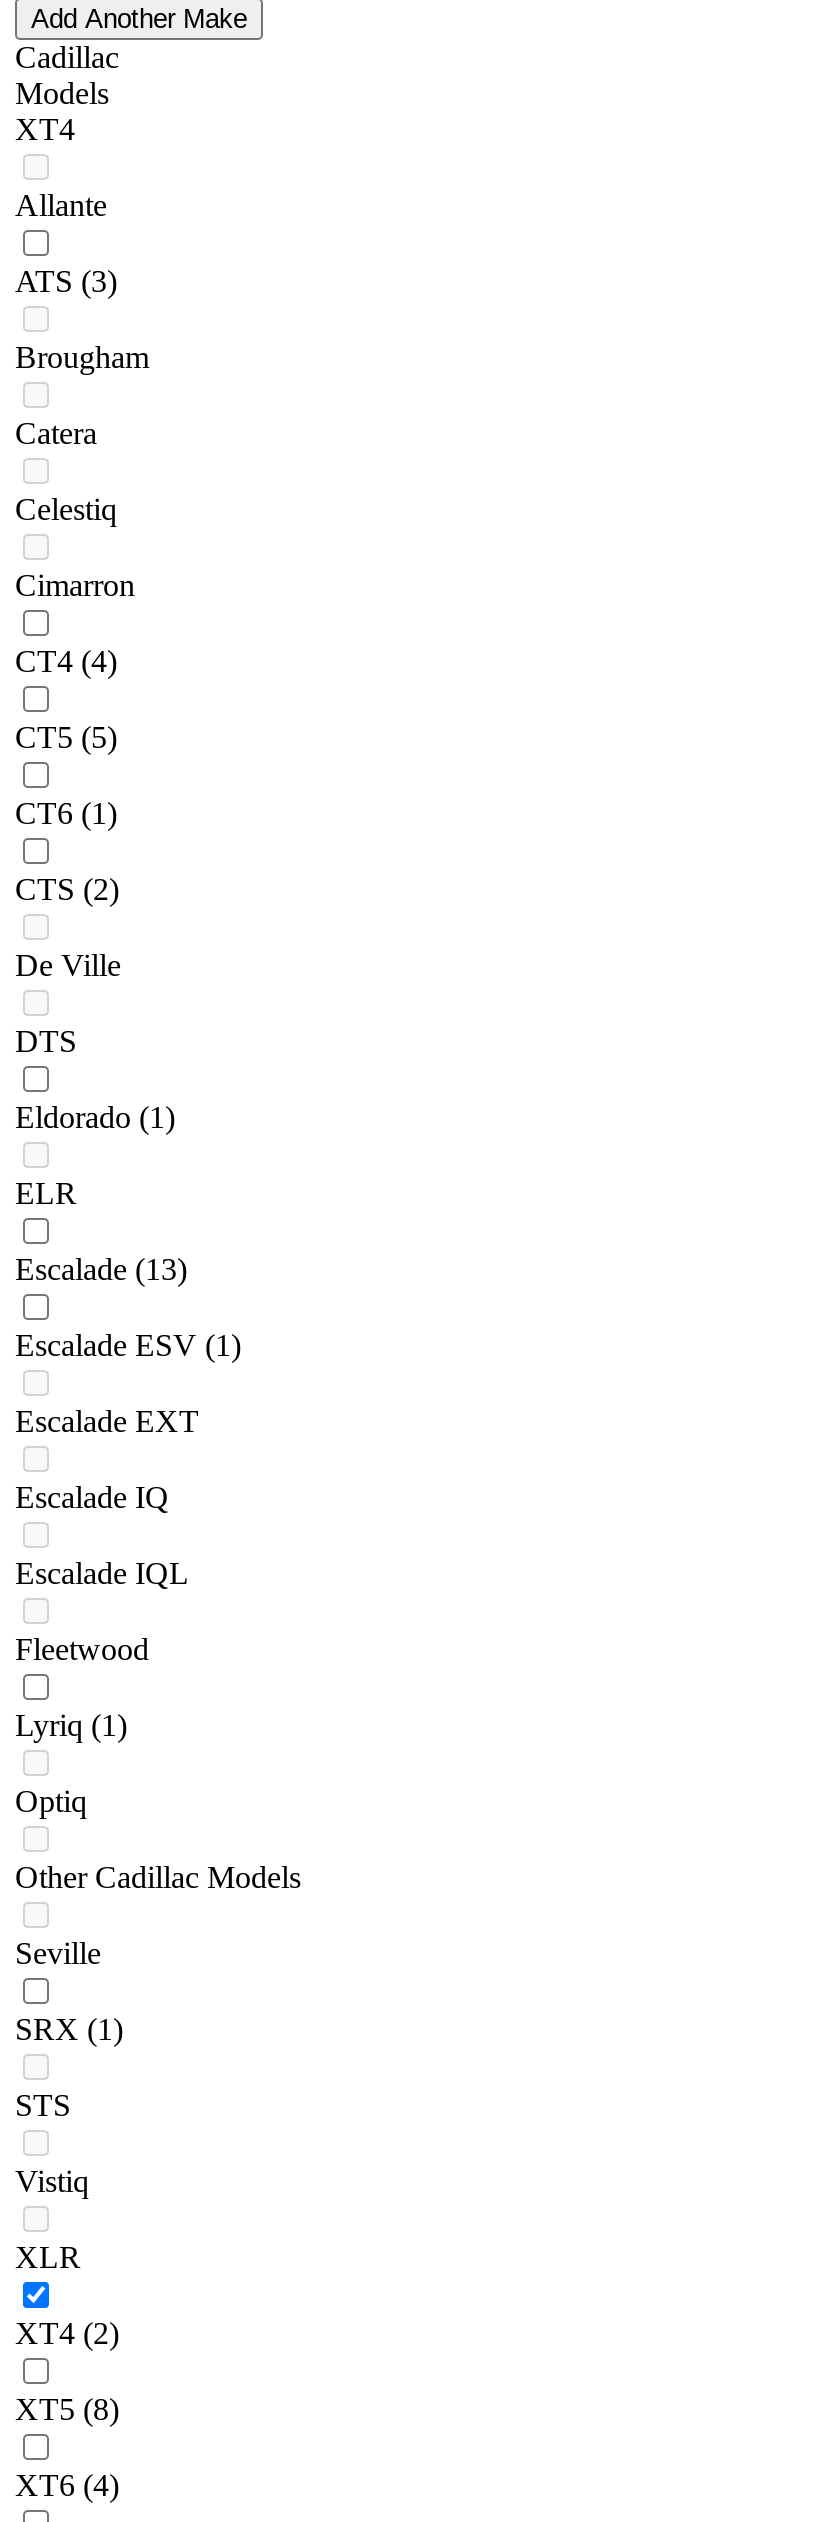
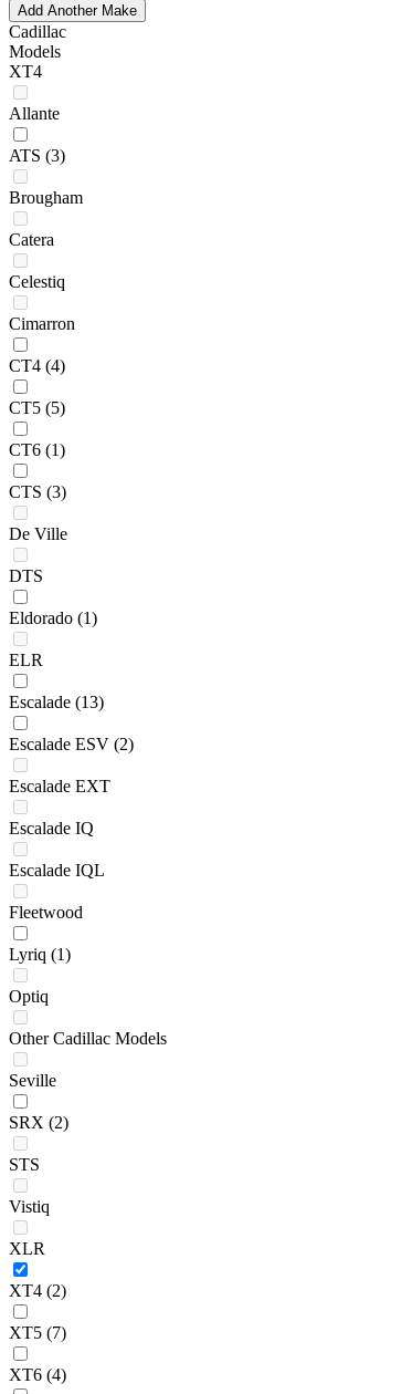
[15,873,119,907] CTS (2) -> [9,483,66,502] CTS (3)
[15,1329,241,1363] Escalade ESV (1) -> [9,735,134,754] Escalade ESV (2)
[15,2013,123,2047] SRX (1) -> [9,1113,68,1132] SRX (2)
[15,2393,119,2427] XT5 (8) -> [9,1324,66,1342] XT5 (7)

